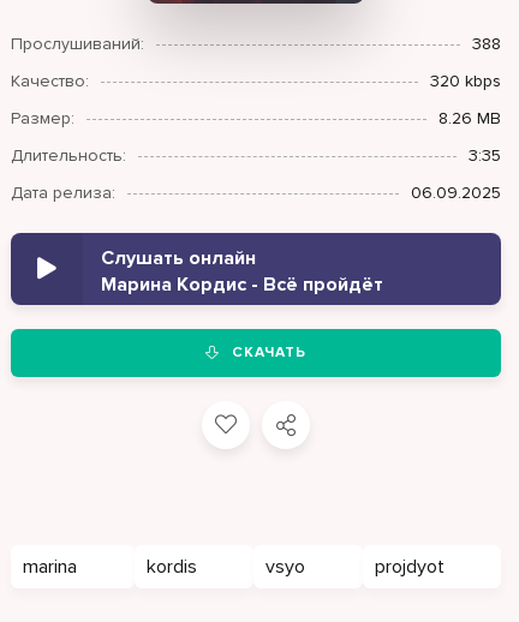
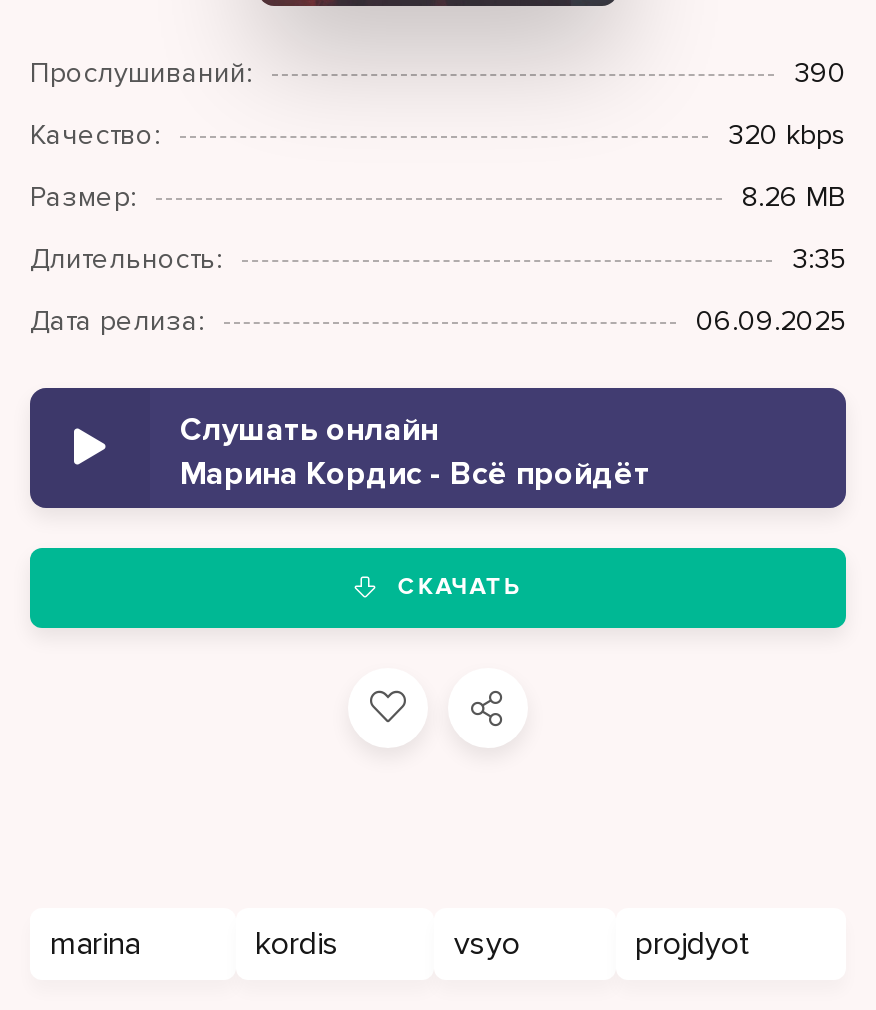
[472,34,501,54] 388 -> [794,56,846,90] 390

